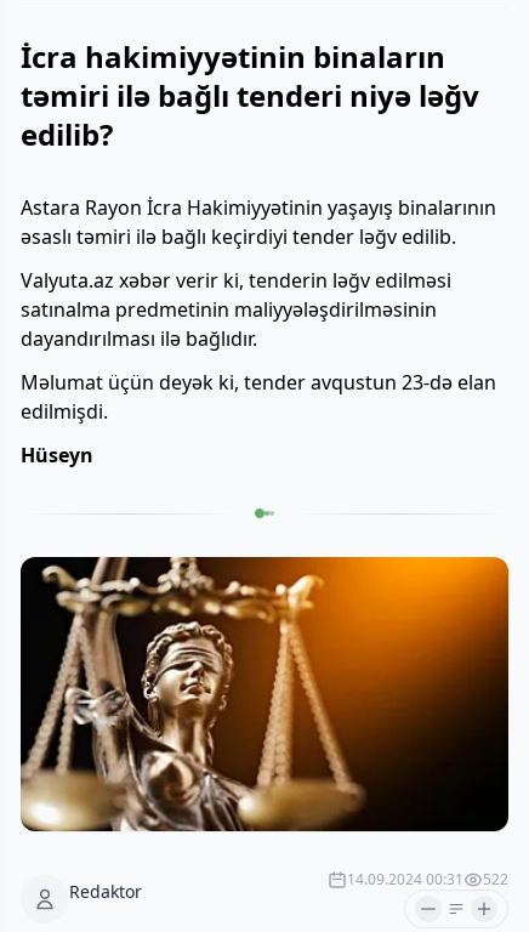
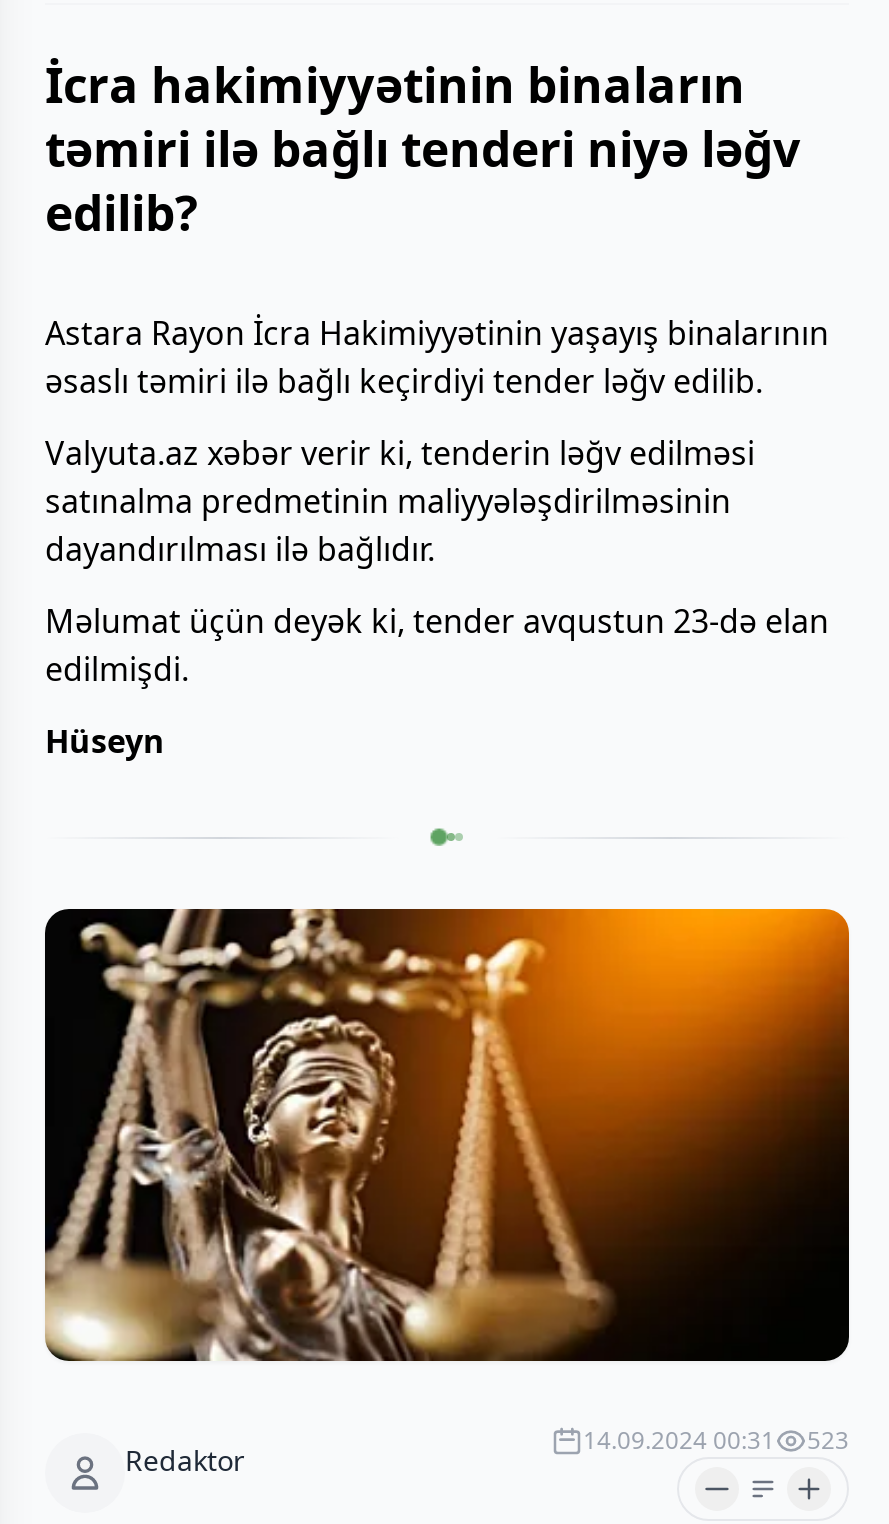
[347,869,508,889] 14.09.2024 00:31 522 -> [583,1423,849,1457] 14.09.2024 00:31 523

